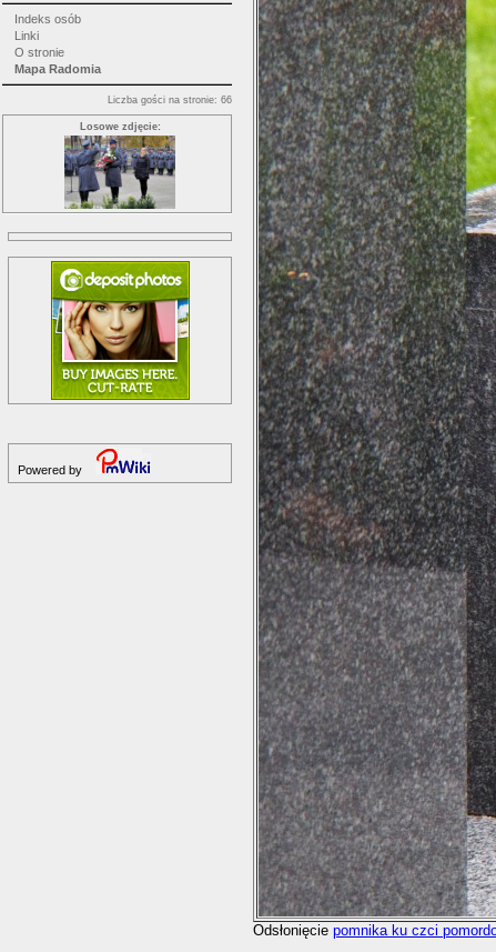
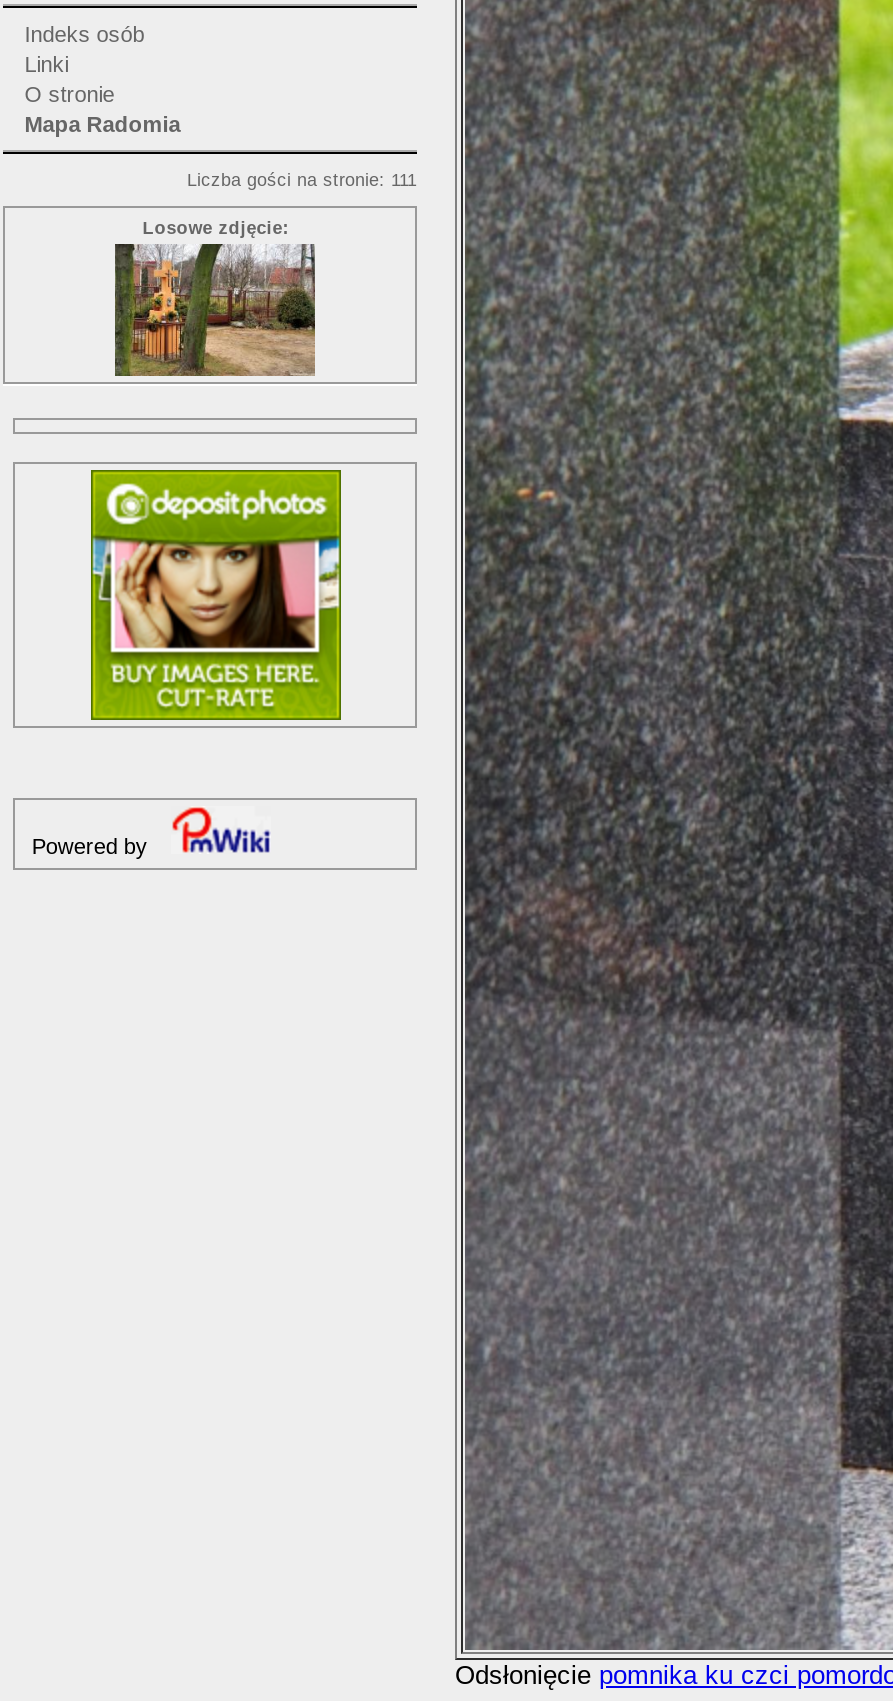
[108,94,232,105] Liczba gości na stronie: 66 -> [187,169,417,189] Liczba gości na stronie: 111
[64,134,175,210] [image] -> [115,244,315,378] [image]

